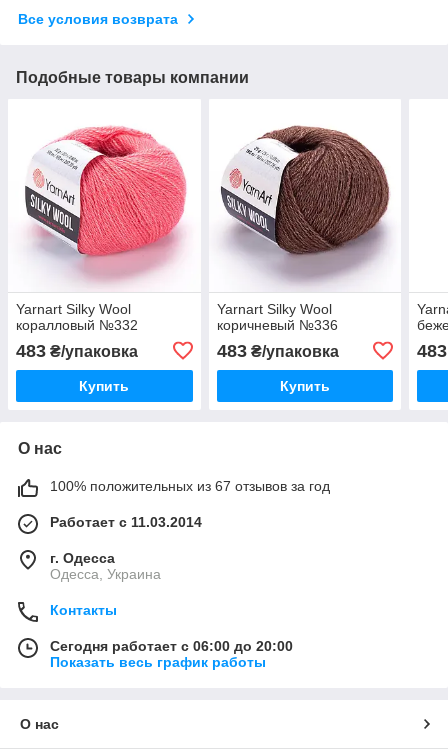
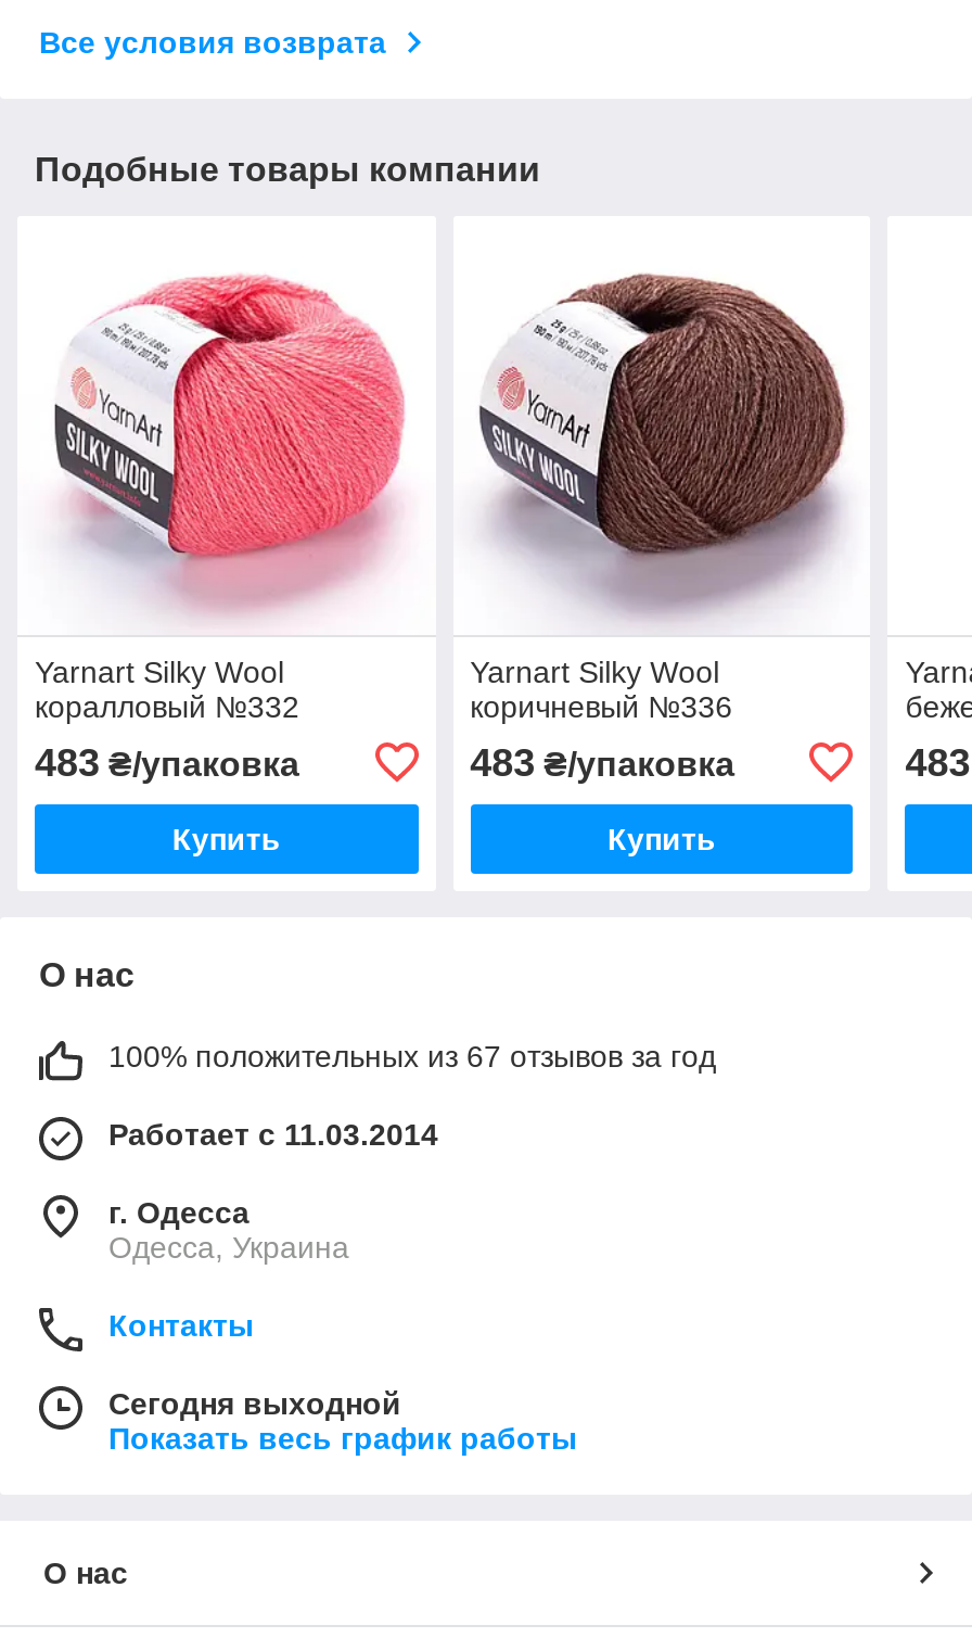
[50,638,293,654] Сегодня работает с 06:00 до 20:00 -> [108,1386,401,1420] Сегодня выходной

